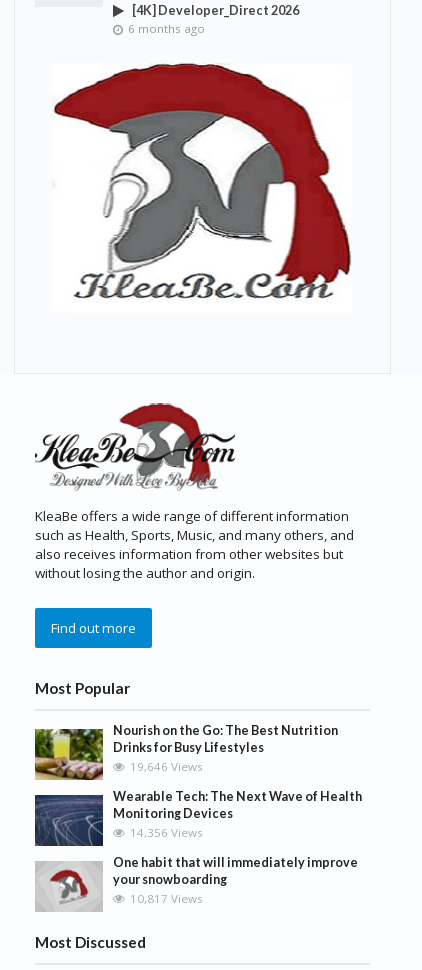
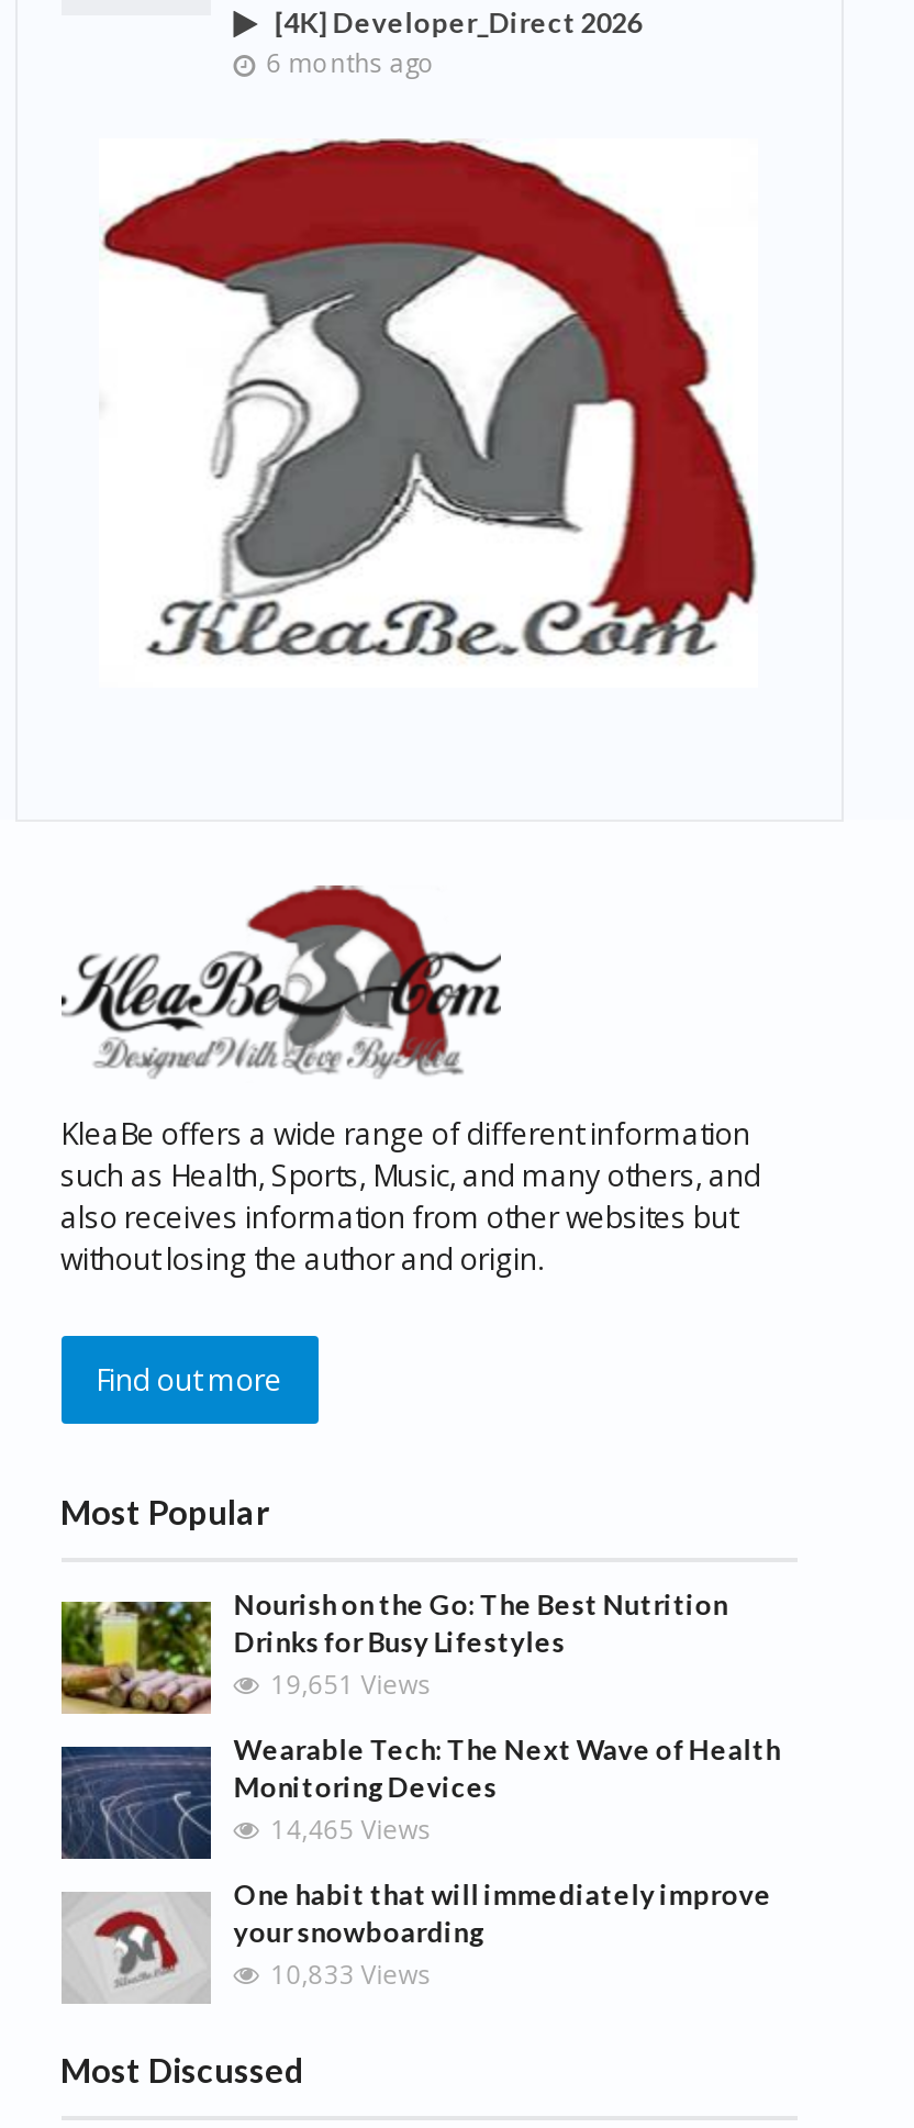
[130,759,203,774] 19,646 Views -> [271,1667,431,1700] 19,651 Views
[130,825,203,840] 14,356 Views -> [271,1812,431,1845] 14,465 Views
[130,891,203,906] 10,817 Views -> [271,1957,431,1990] 10,833 Views

